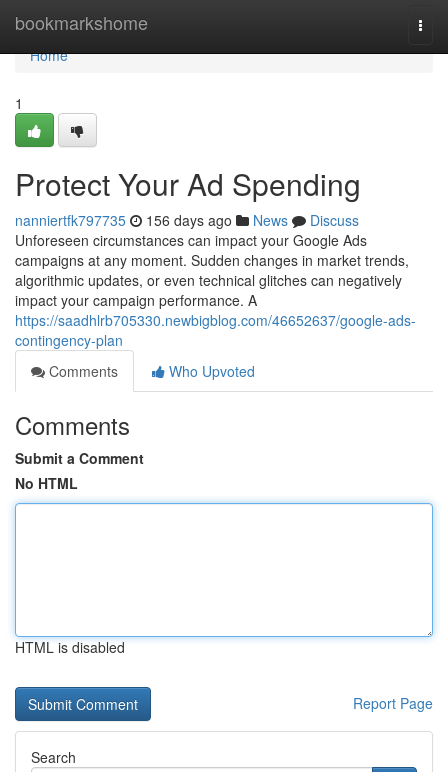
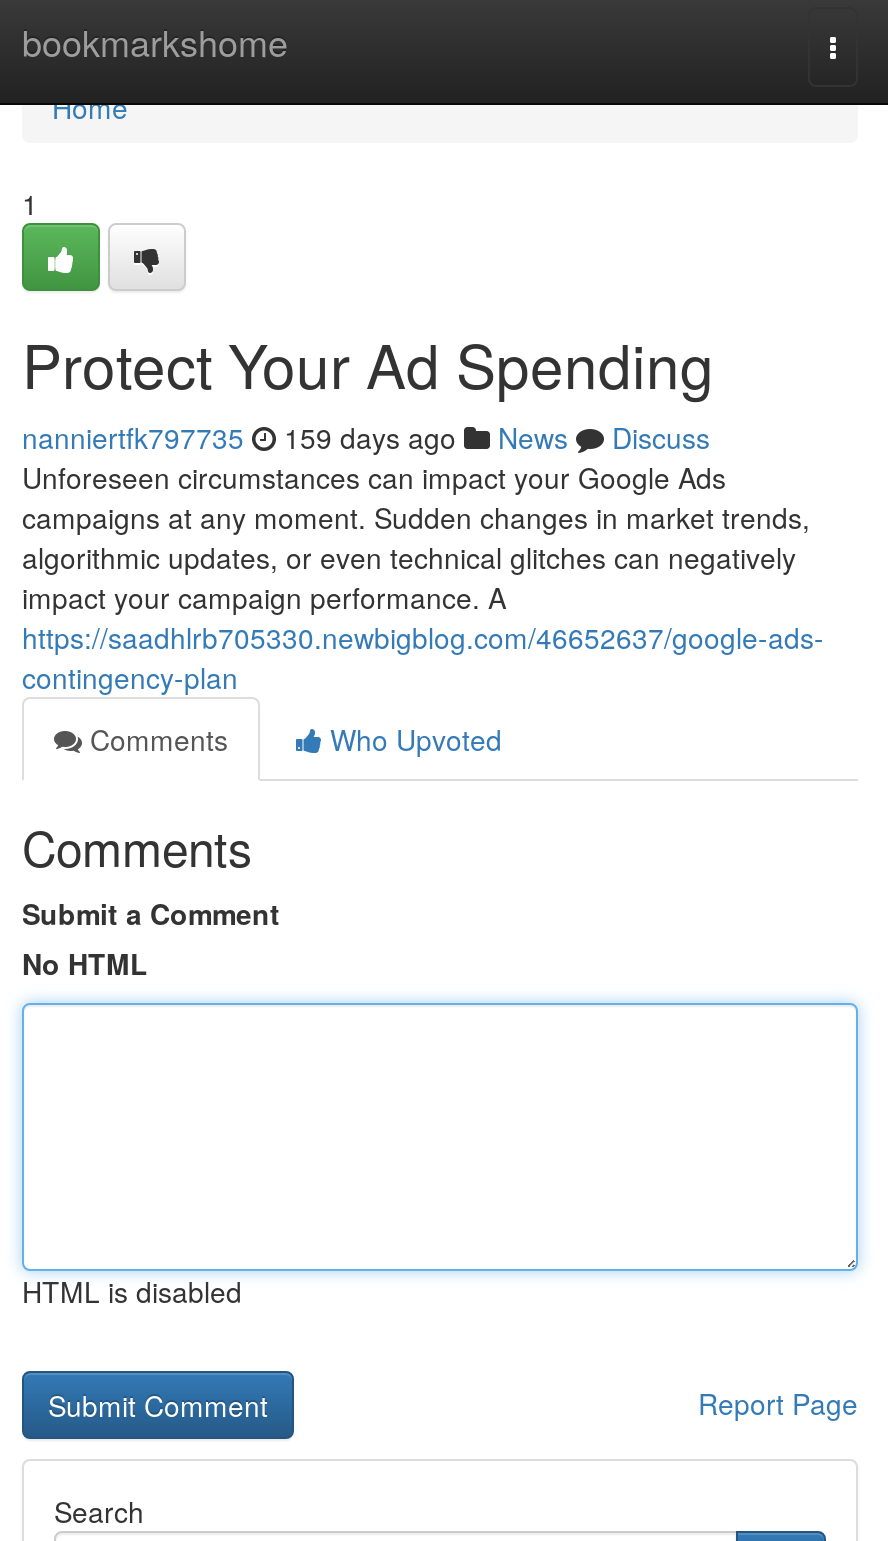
[15,210,359,230] nanniertfk797735 156 days ago News Discuss -> [22,417,710,457] nanniertfk797735 159 days ago News Discuss

